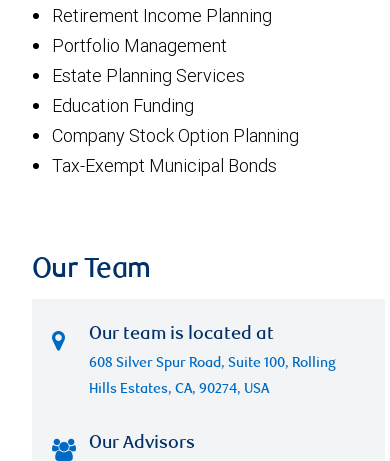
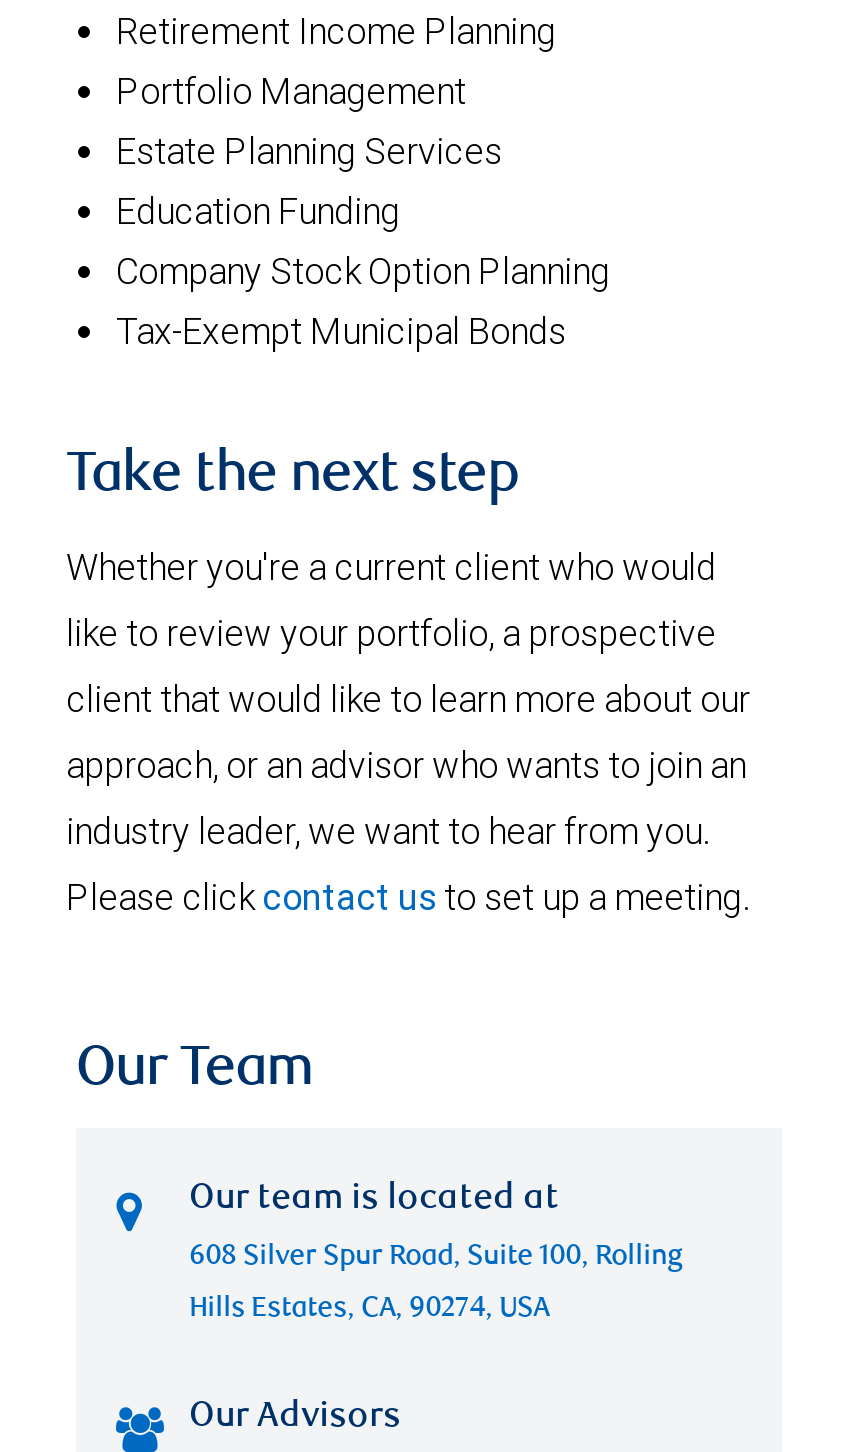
none -> [66,450,750,920] Take the next step | Whether you're a current client who would | like to review your portfolio, a prospective | client that would like to learn more about our | approach, or an advisor who wants to join an | industry leader, we want to hear from you. | Please click contact us to set up a meeting.

